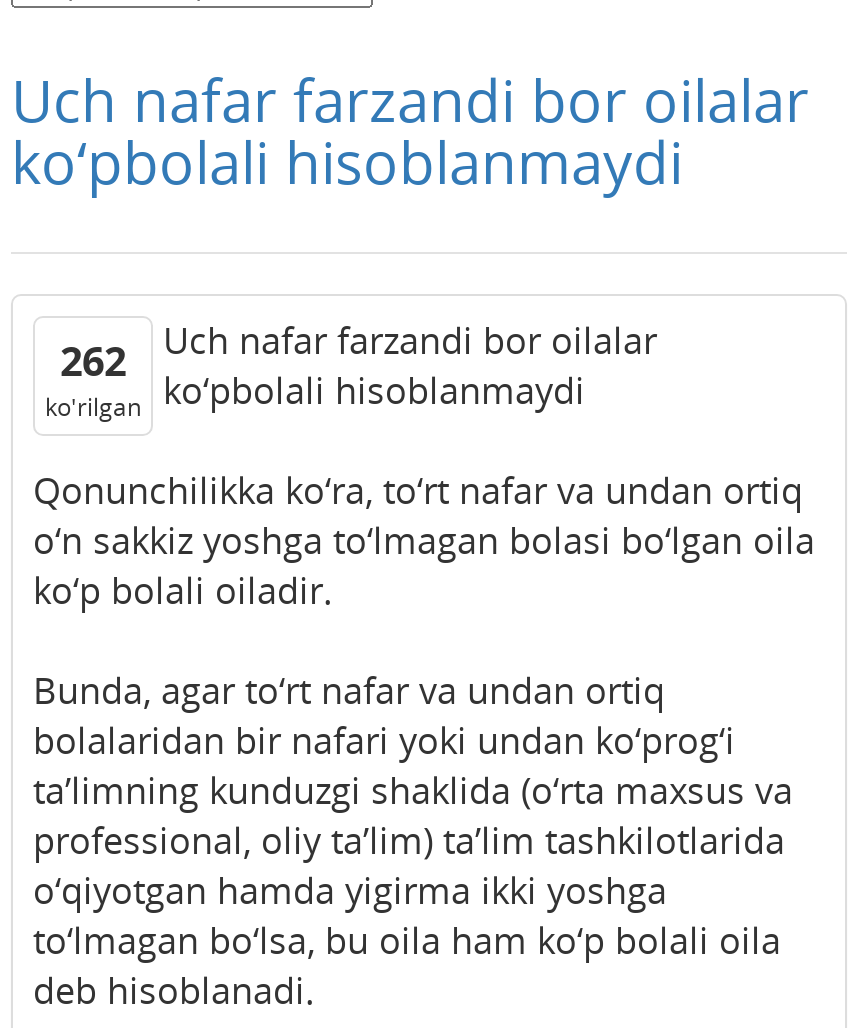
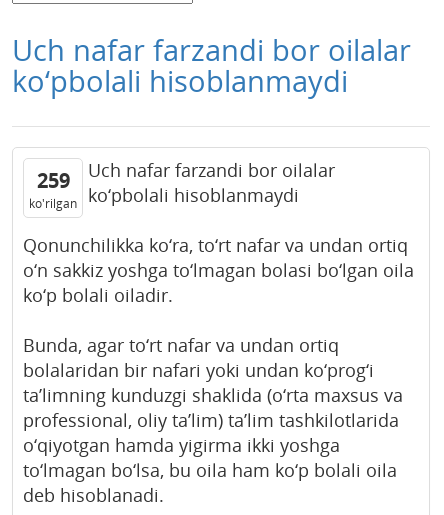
[60,315,657,387] 262 Uch nafar farzandi bor oilalar -> [36,157,335,193] 259 Uch nafar farzandi bor oilalar

